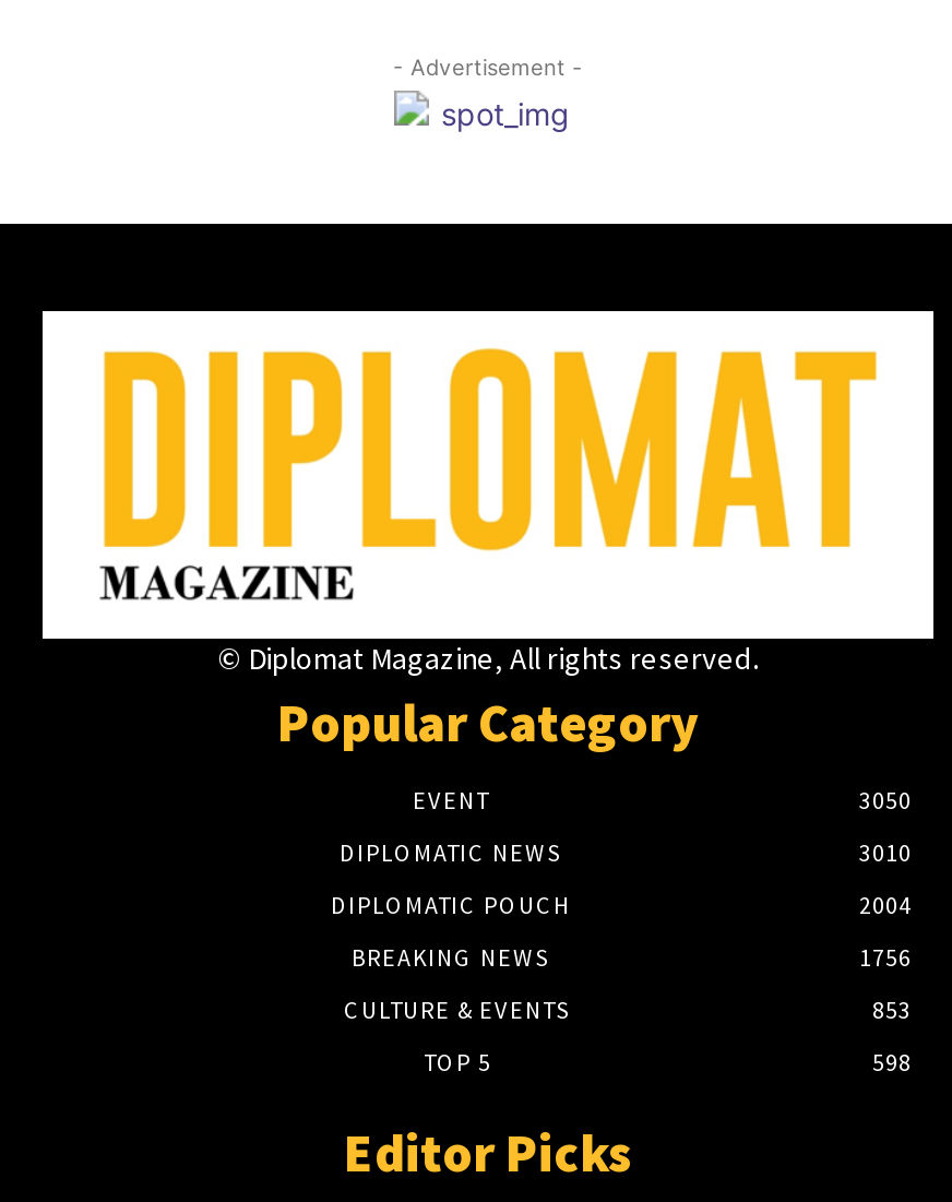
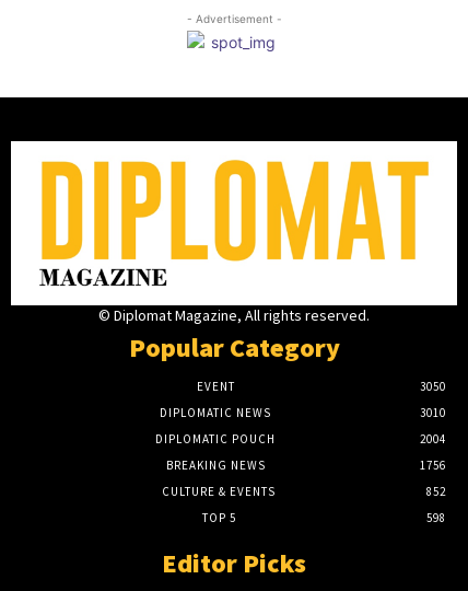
[872,993,912,1024] 853 -> [426,483,446,499] 852

